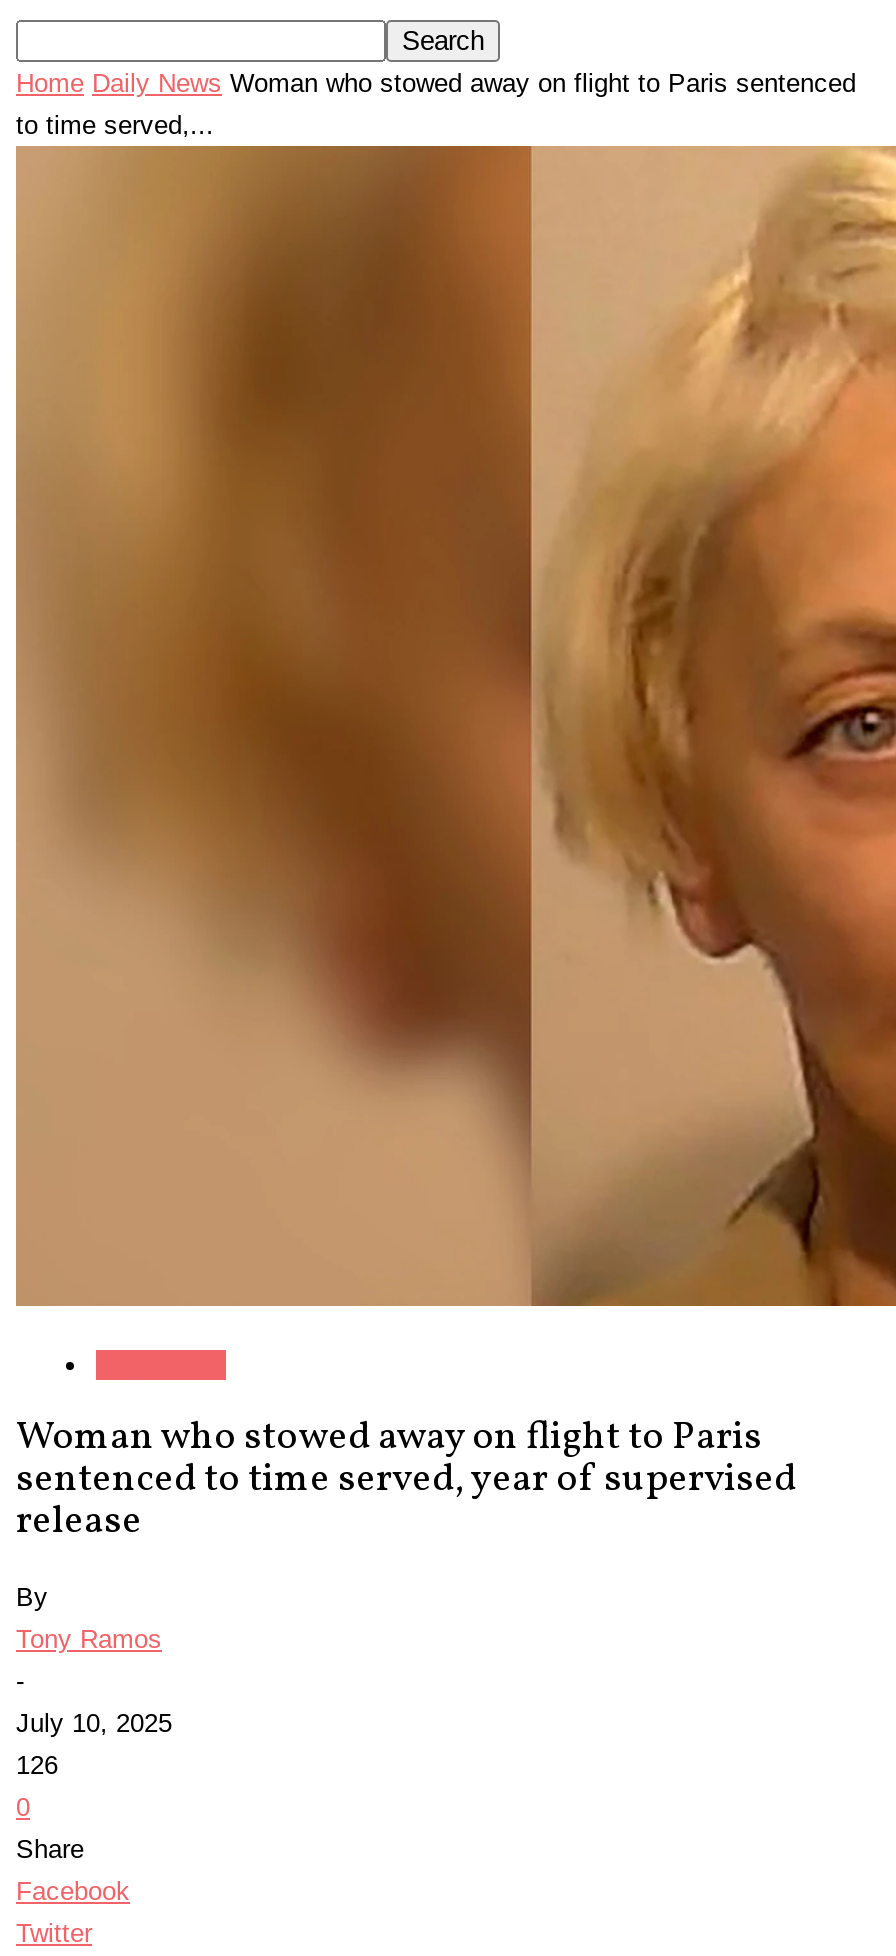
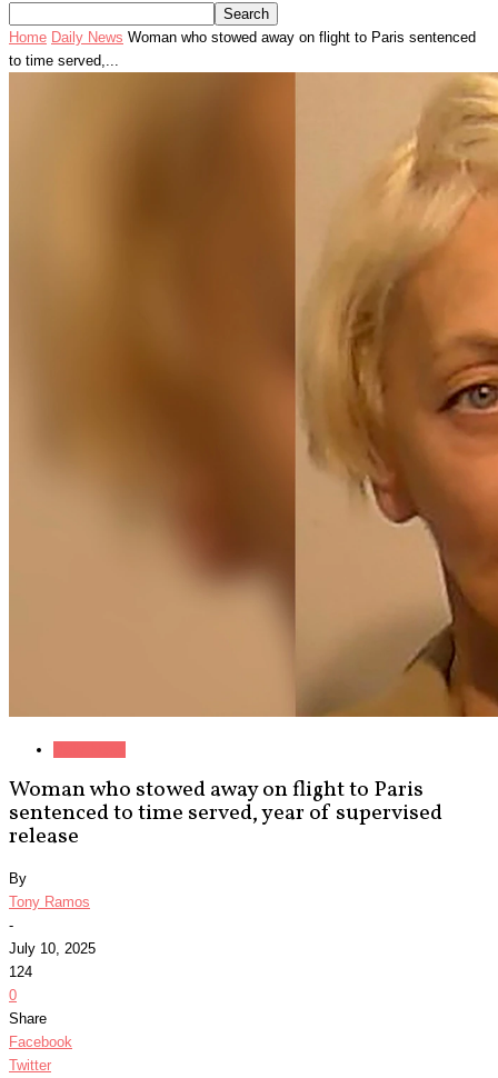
[16,1751,58,1781] 126 -> [9,964,32,981] 124

